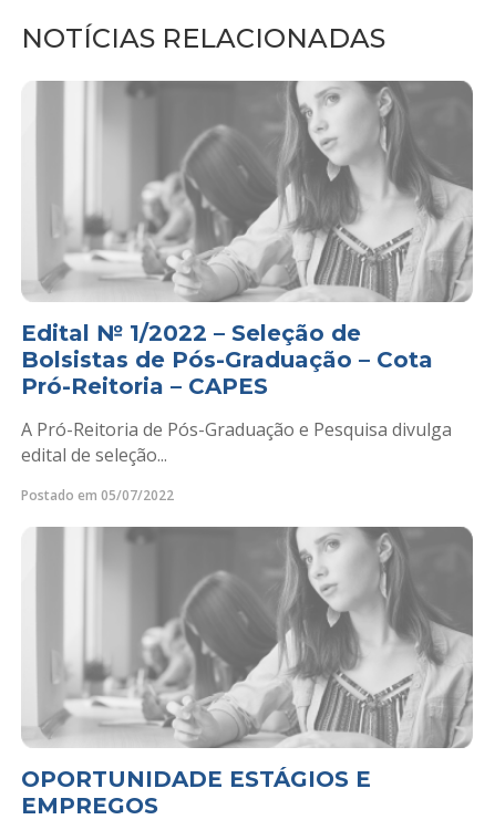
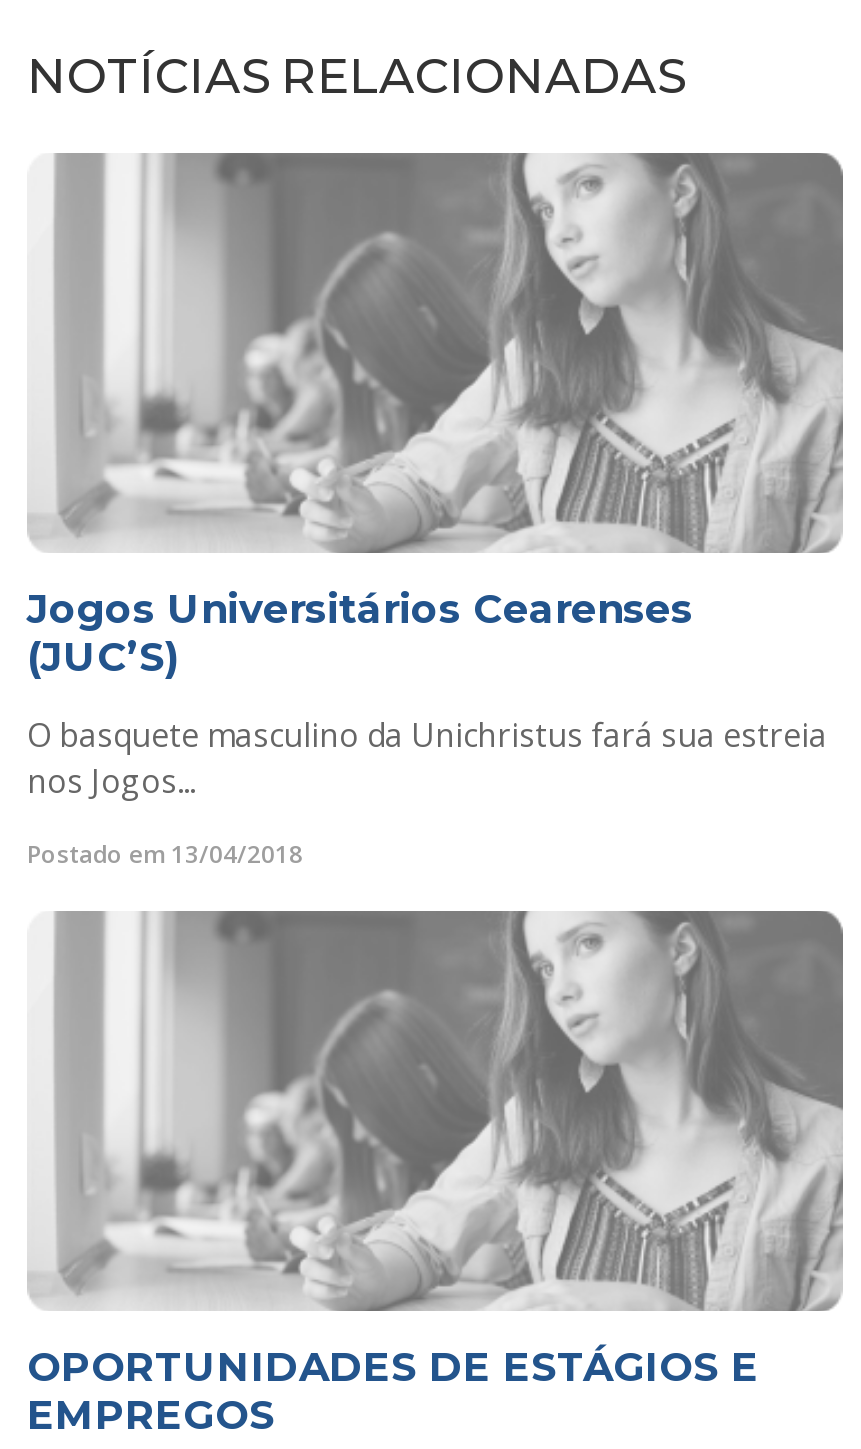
[21,320,433,400] Edital № 1/2022 – Seleção de | Bolsistas de Pós-Graduação – Cota | Pró-Reitoria – CAPES -> [27,585,693,681] Jogos Universitários Cearenses | (JUC’S)
[21,417,452,467] A Pró-Reitoria de Pós-Graduação e Pesquisa divulga | edital de seleção... -> [27,713,827,803] O basquete masculino da Unichristus fará sua estreia | nos Jogos...
[21,486,174,505] Postado em 05/07/2022 -> [27,837,303,871] Postado em 13/04/2018
[21,766,371,792] OPORTUNIDADE ESTÁGIOS E -> [27,1343,759,1391] OPORTUNIDADES DE ESTÁGIOS E

